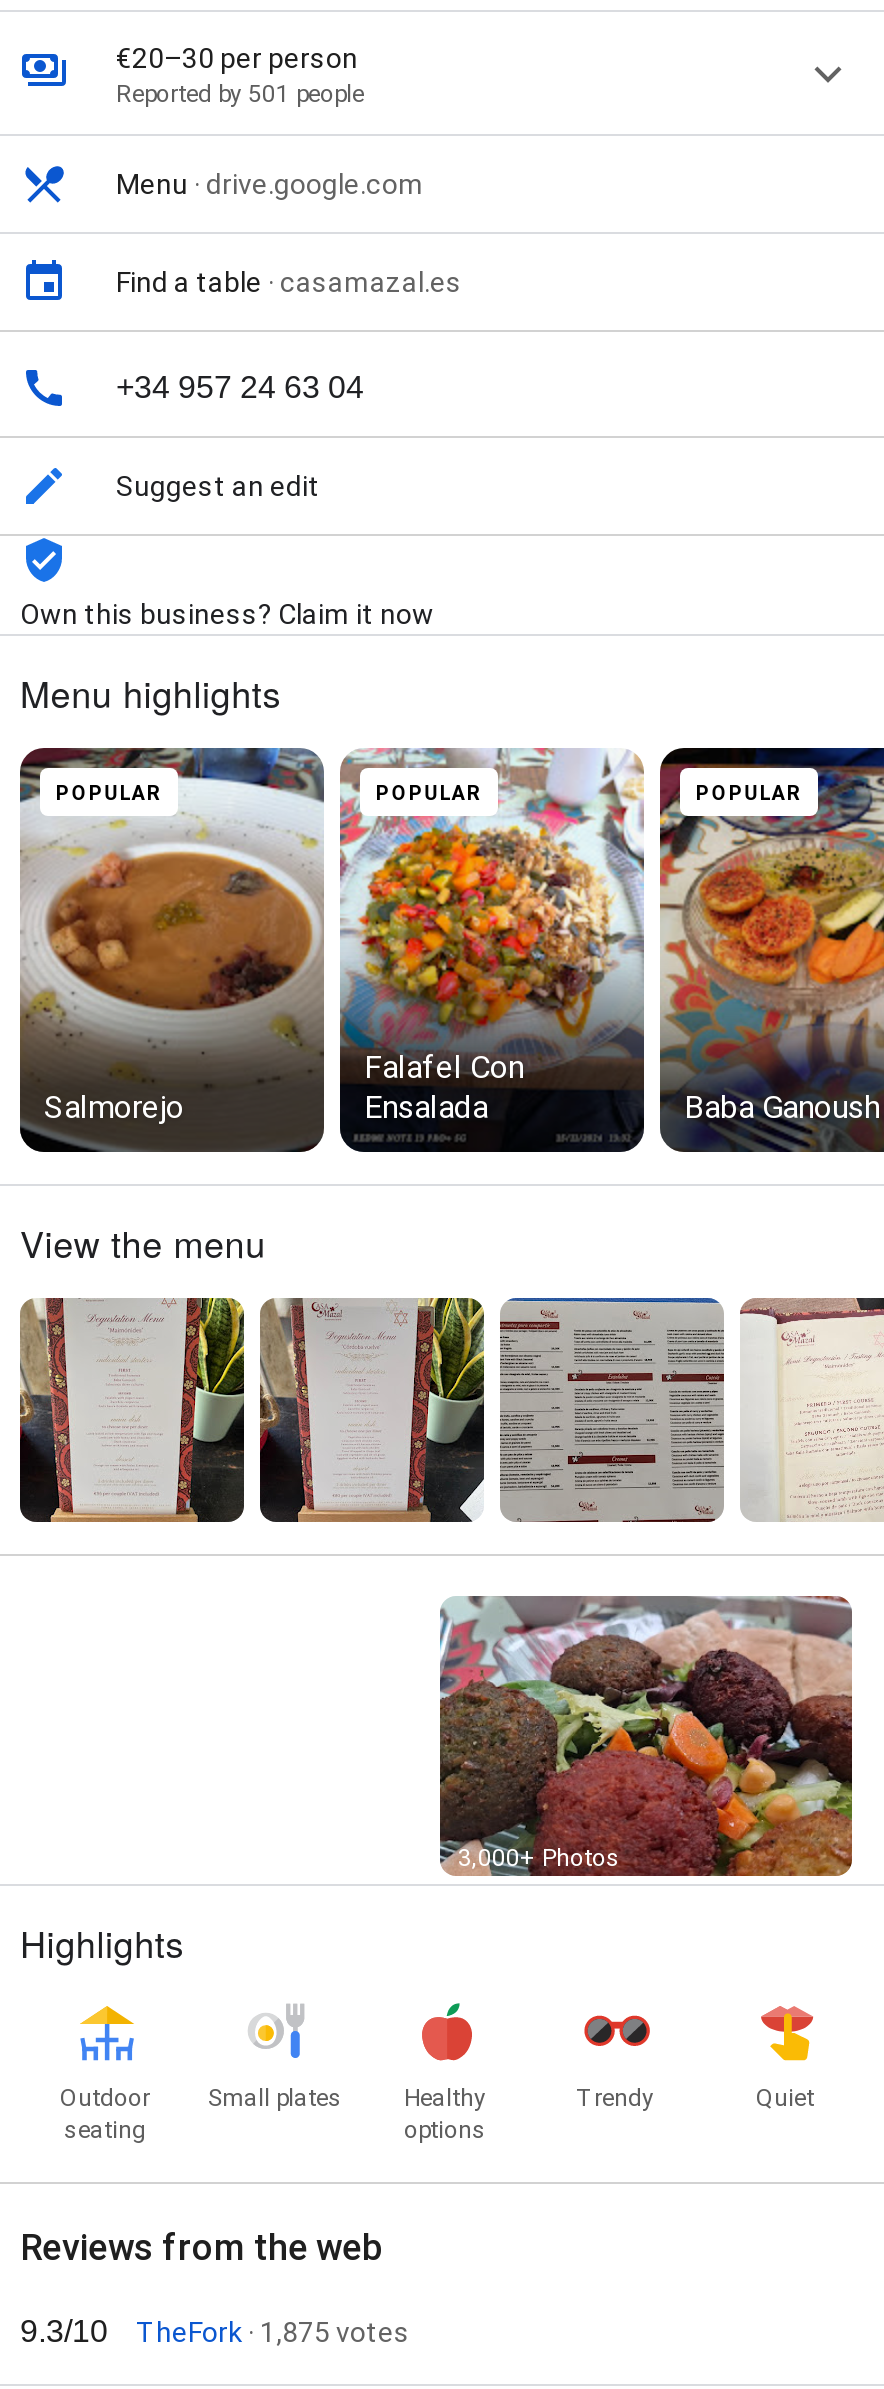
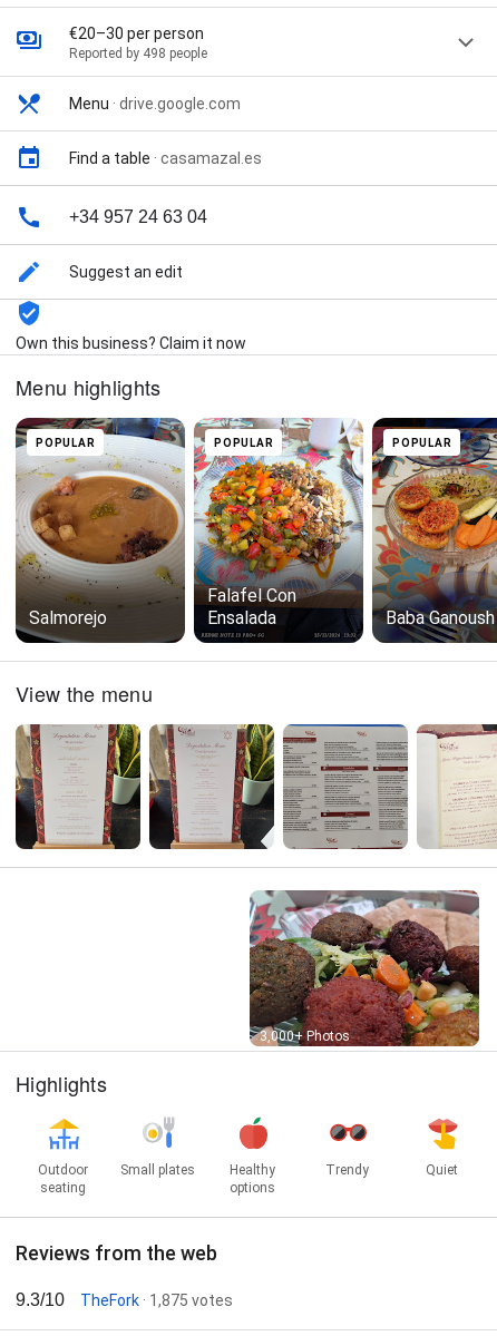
[116,80,364,108] Reported by 501 people -> [69,46,207,62] Reported by 498 people

